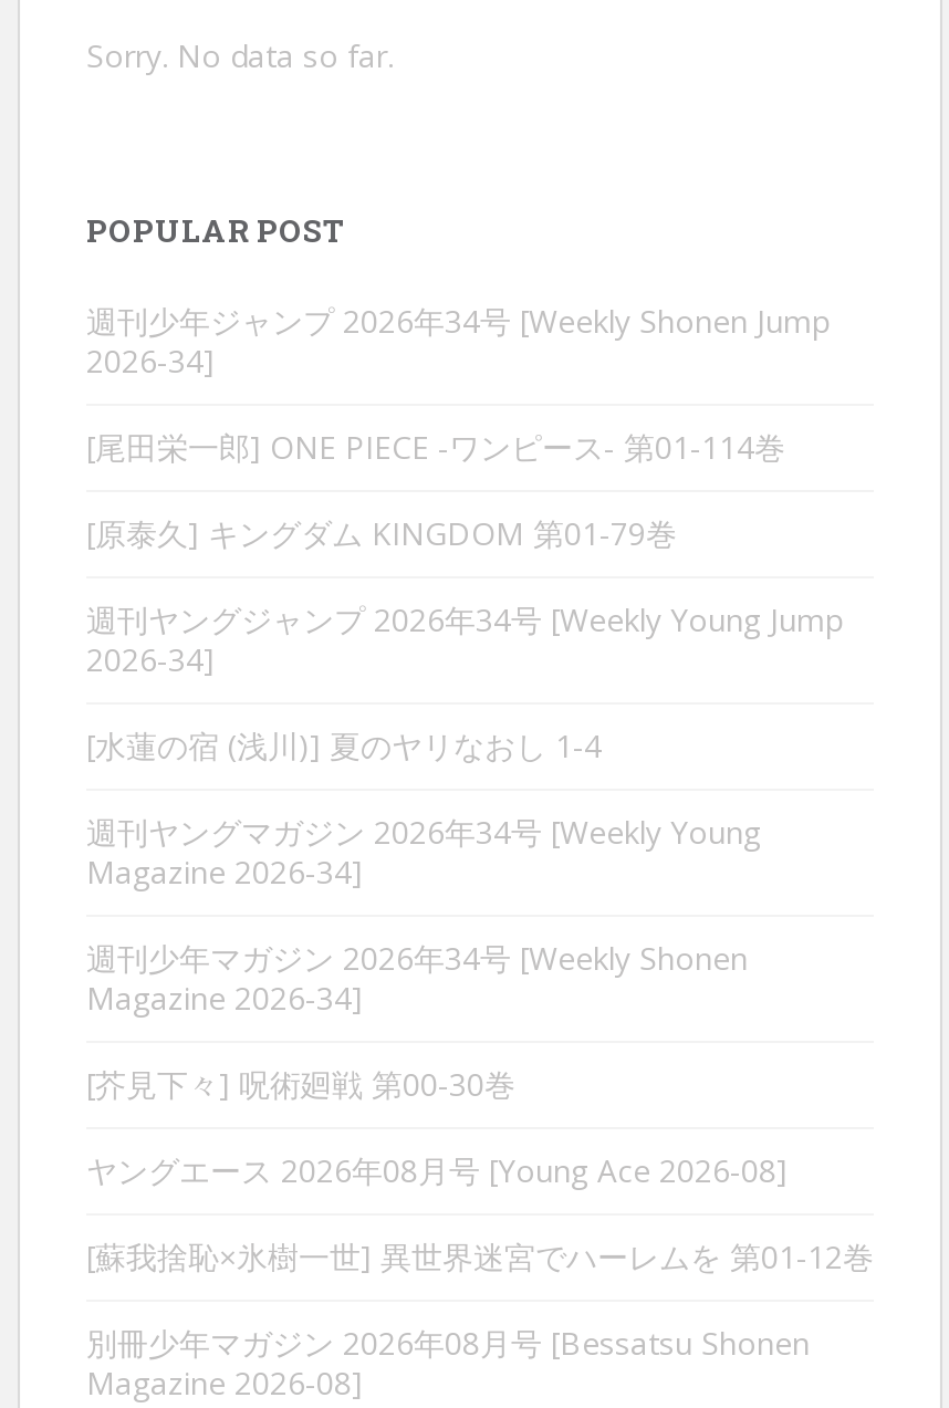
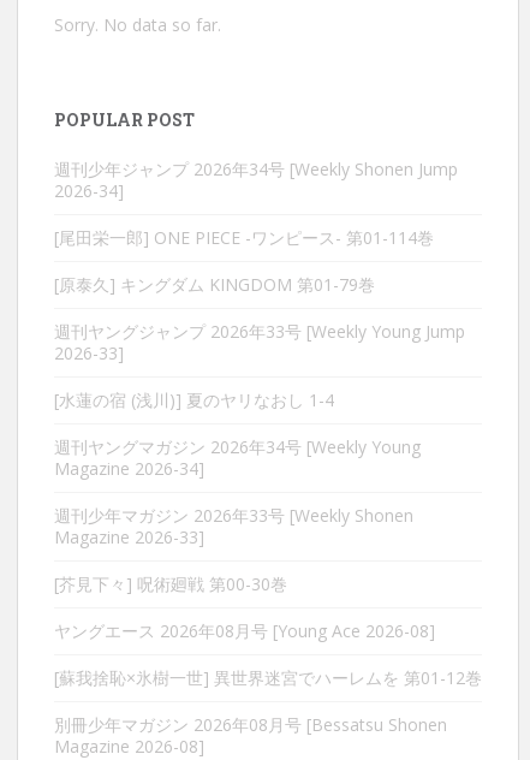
[86,597,843,640] 週刊ヤングジャンプ 2026年34号 [Weekly Young Jump -> [54,319,465,342] 週刊ヤングジャンプ 2026年33号 [Weekly Young Jump
[86,637,215,679] 2026-34] -> [54,341,124,364] 2026-33]
[86,936,748,978] 週刊少年マガジン 2026年34号 [Weekly Shonen -> [54,503,413,526] 週刊少年マガジン 2026年33号 [Weekly Shonen
[86,976,363,1018] Magazine 2026-34] -> [54,525,204,548] Magazine 2026-33]

